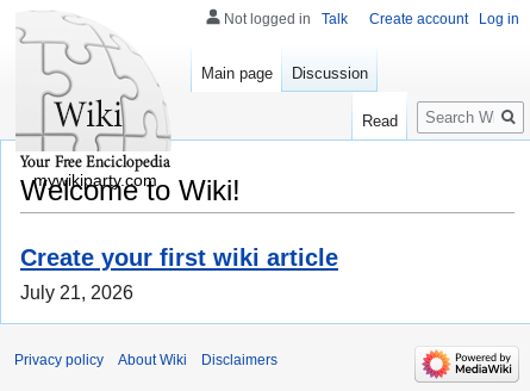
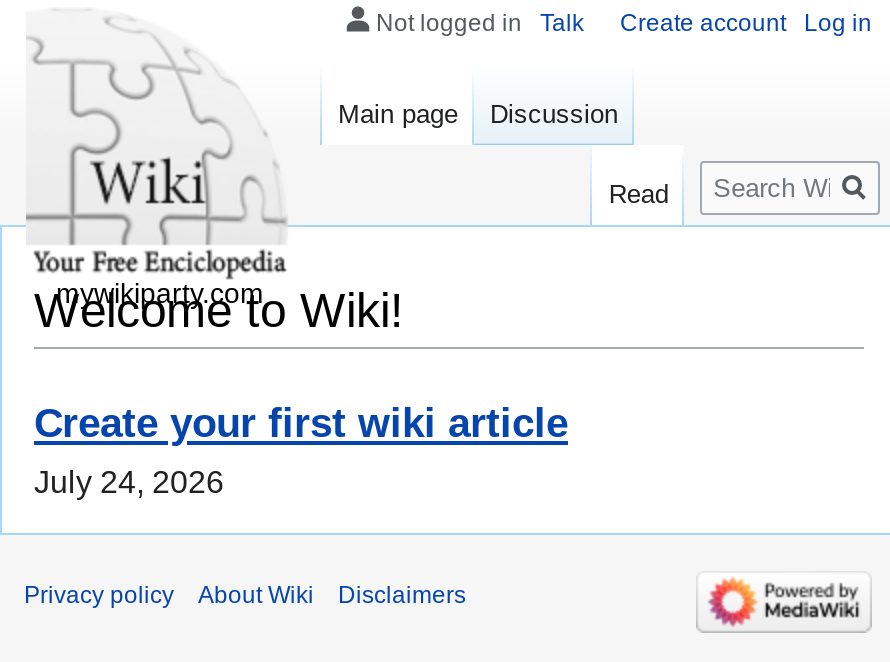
[20,283,133,303] July 21, 2026 -> [34,466,224,500] July 24, 2026

